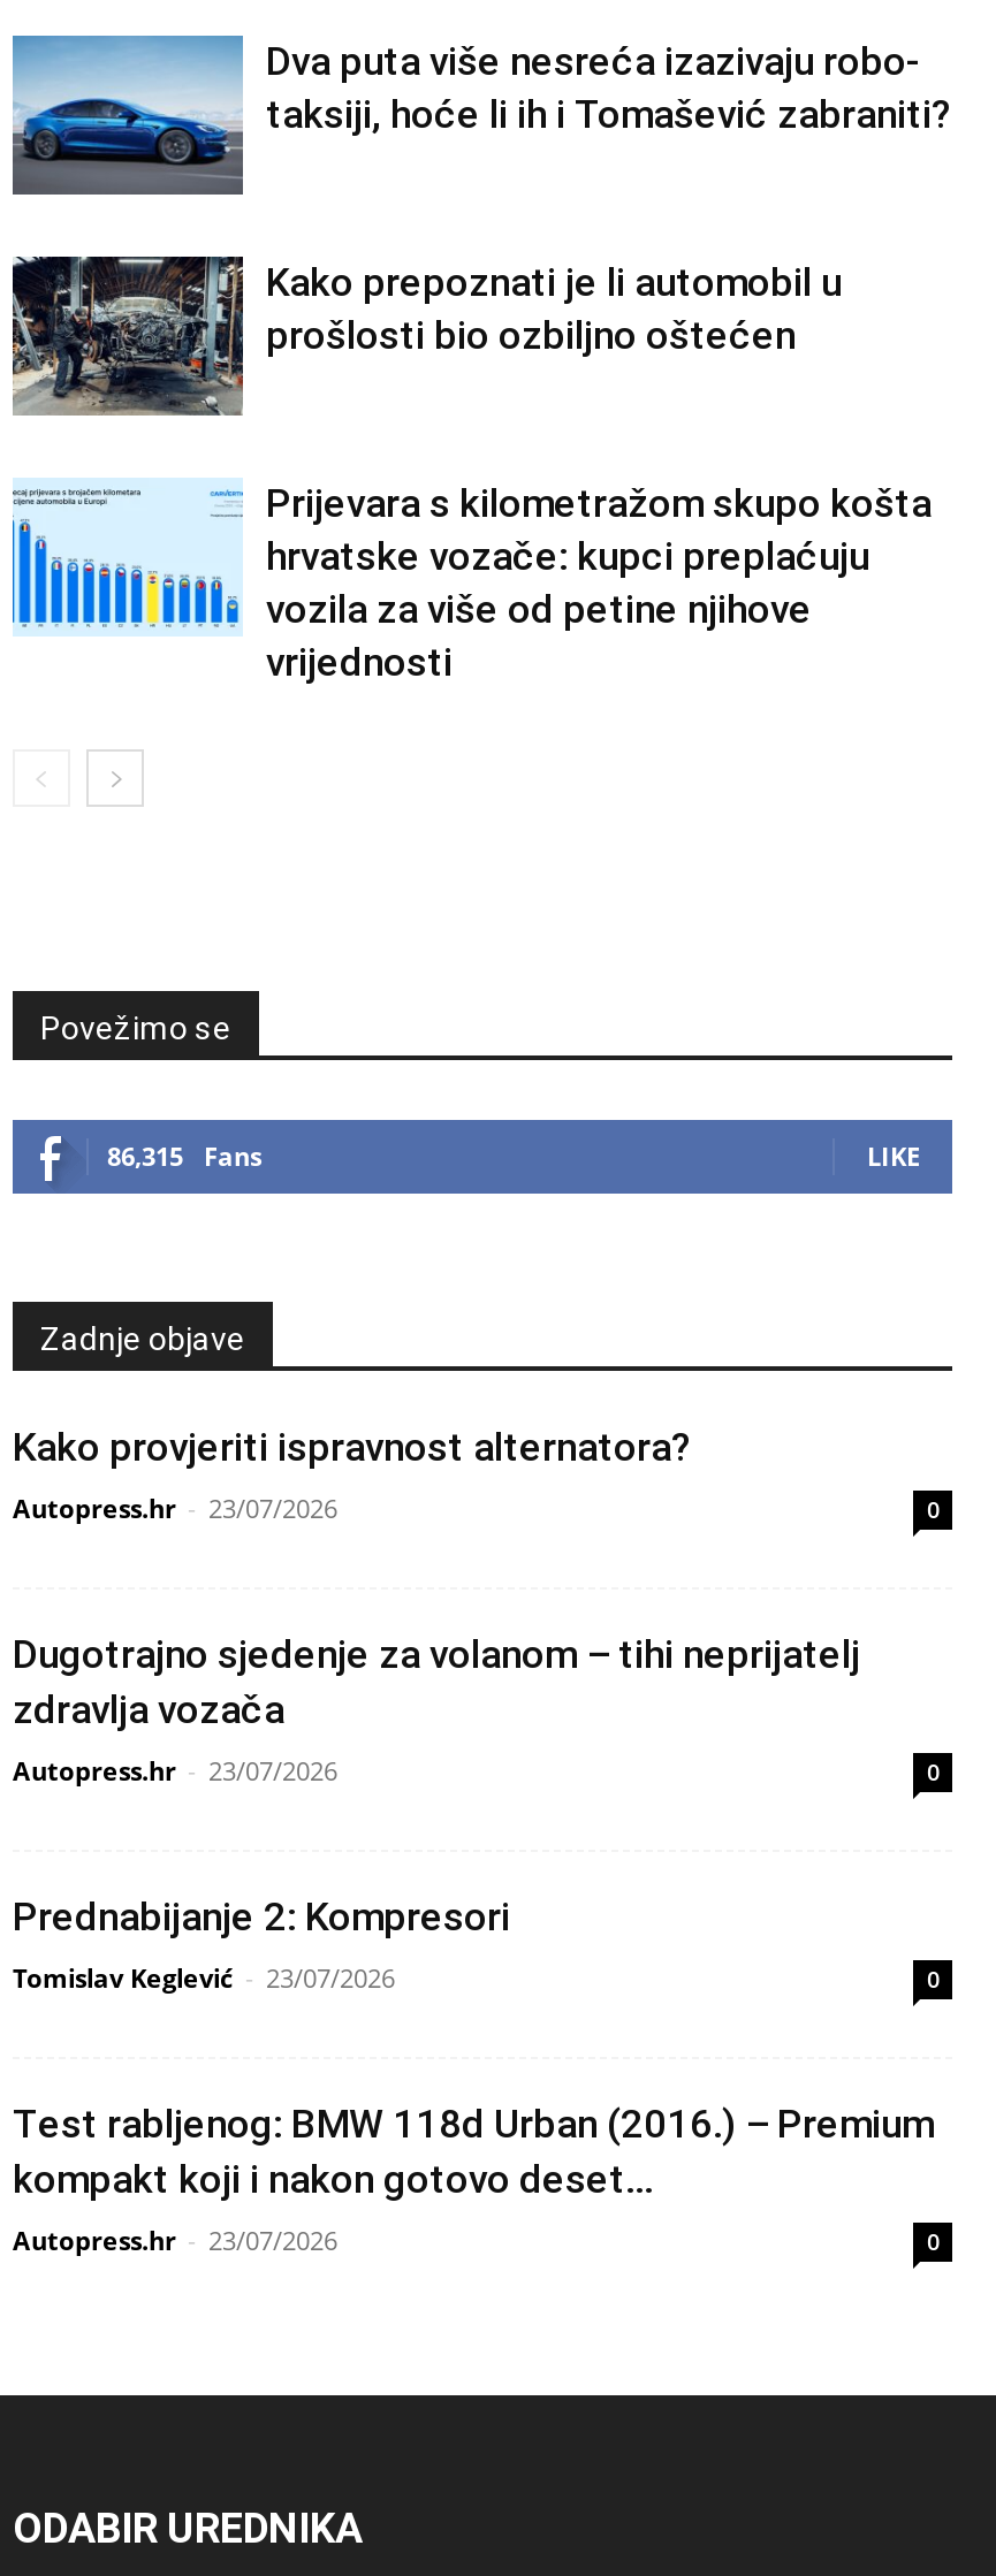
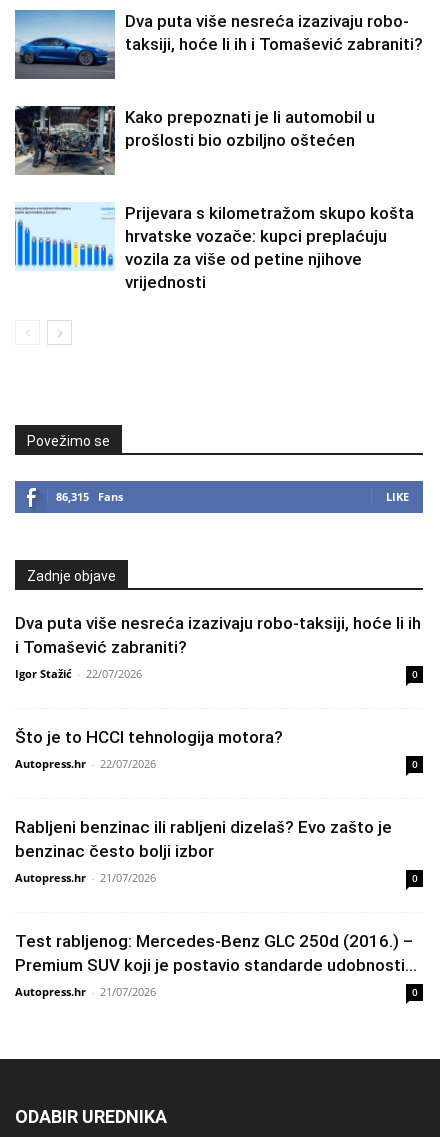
[13,1423,692,1525] Kako provjeriti ispravnost alternatora? | Autopress.hr - 23/07/2026 -> [15,613,421,681] Dva puta više nesreća izazivaju robo-taksiji, hoće li ih | i Tomašević zabraniti? | Igor Stažić - 22/07/2026
[13,1631,860,1787] Dugotrajno sjedenje za volanom – tihi neprijatelj | zdravlja vozača | Autopress.hr - 23/07/2026 -> [15,727,283,771] Što je to HCCI tehnologija motora? | Autopress.hr - 22/07/2026
[13,1893,510,1994] Prednabijanje 2: Kompresori | Tomislav Keglević - 23/07/2026 -> [15,817,392,885] Rabljeni benzinac ili rabljeni dizelaš? Evo zašto je | benzinac često bolji izbor | Autopress.hr - 21/07/2026
[13,2100,934,2257] Test rabljenog: BMW 118d Urban (2016.) – Premium | kompakt koji i nakon gotovo deset... | Autopress.hr - 23/07/2026 -> [15,931,417,999] Test rabljenog: Mercedes-Benz GLC 250d (2016.) – | Premium SUV koji je postavio standarde udobnosti... | Autopress.hr - 21/07/2026

